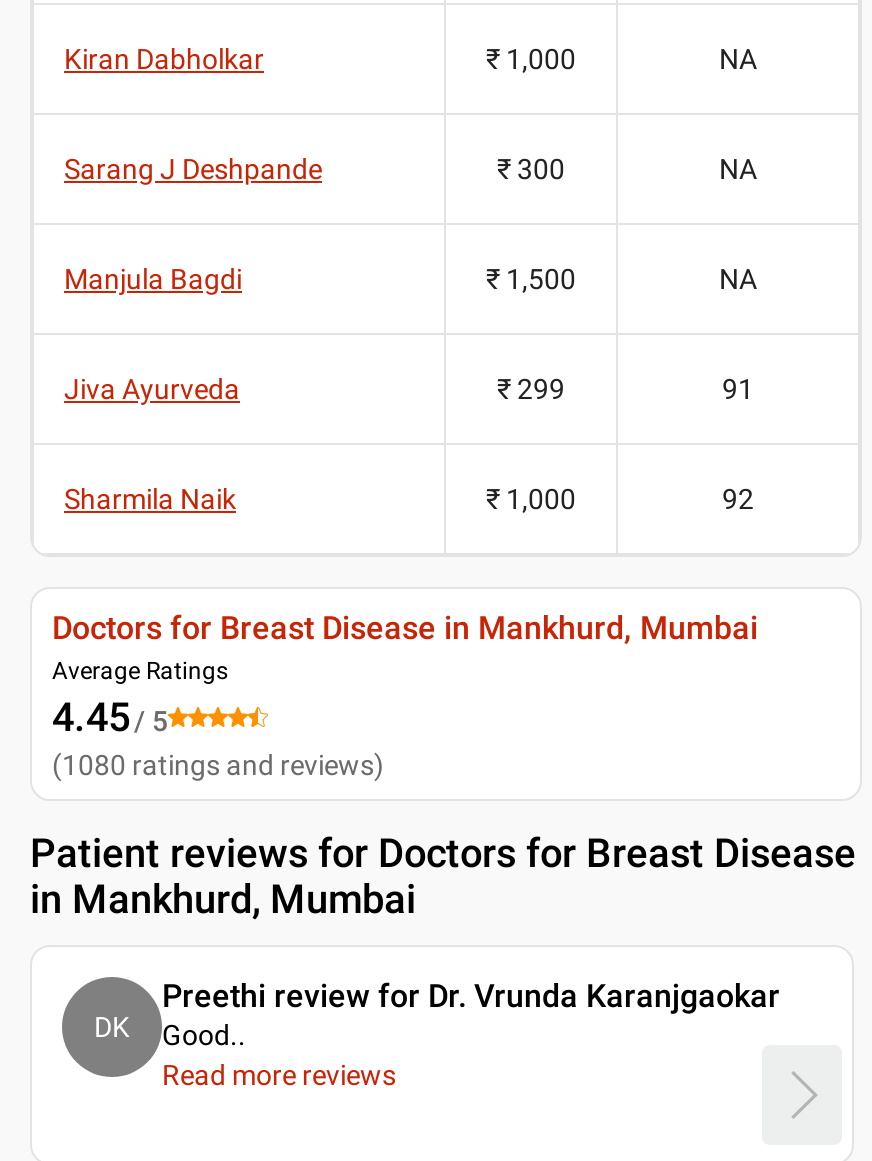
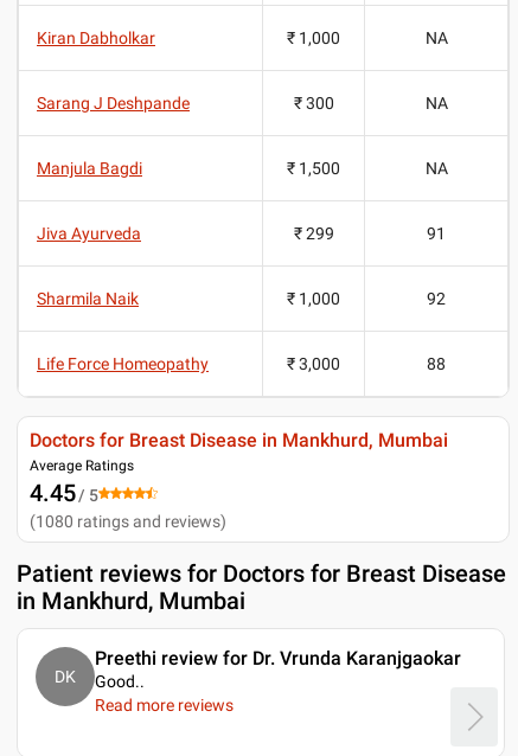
none -> [37,354,446,373] Life Force Homeopathy | ₹ 3,000 | 88

